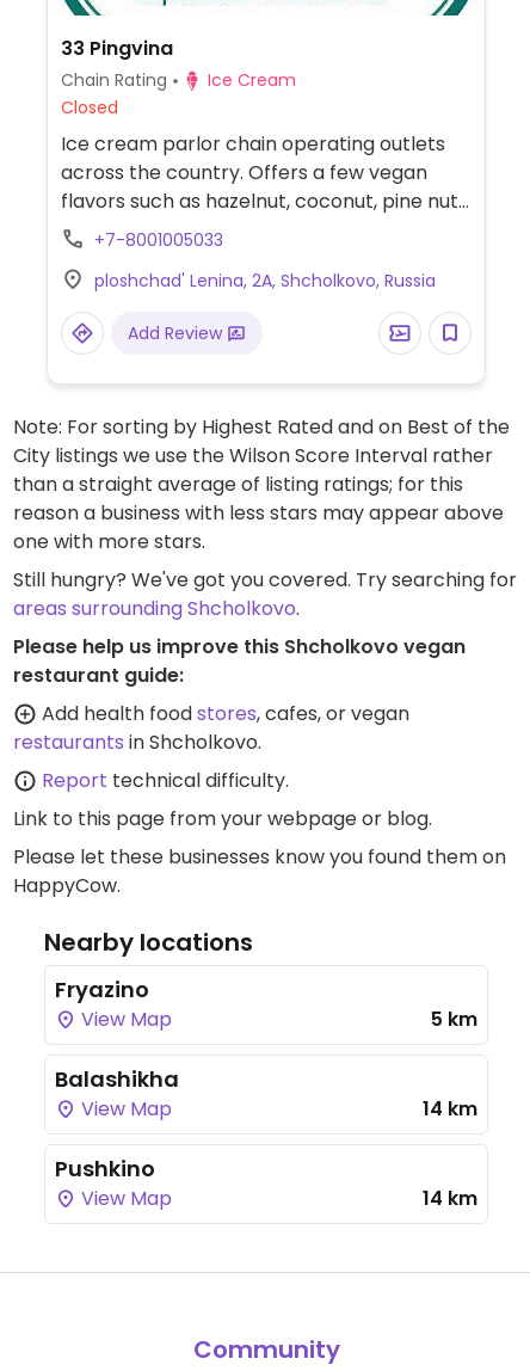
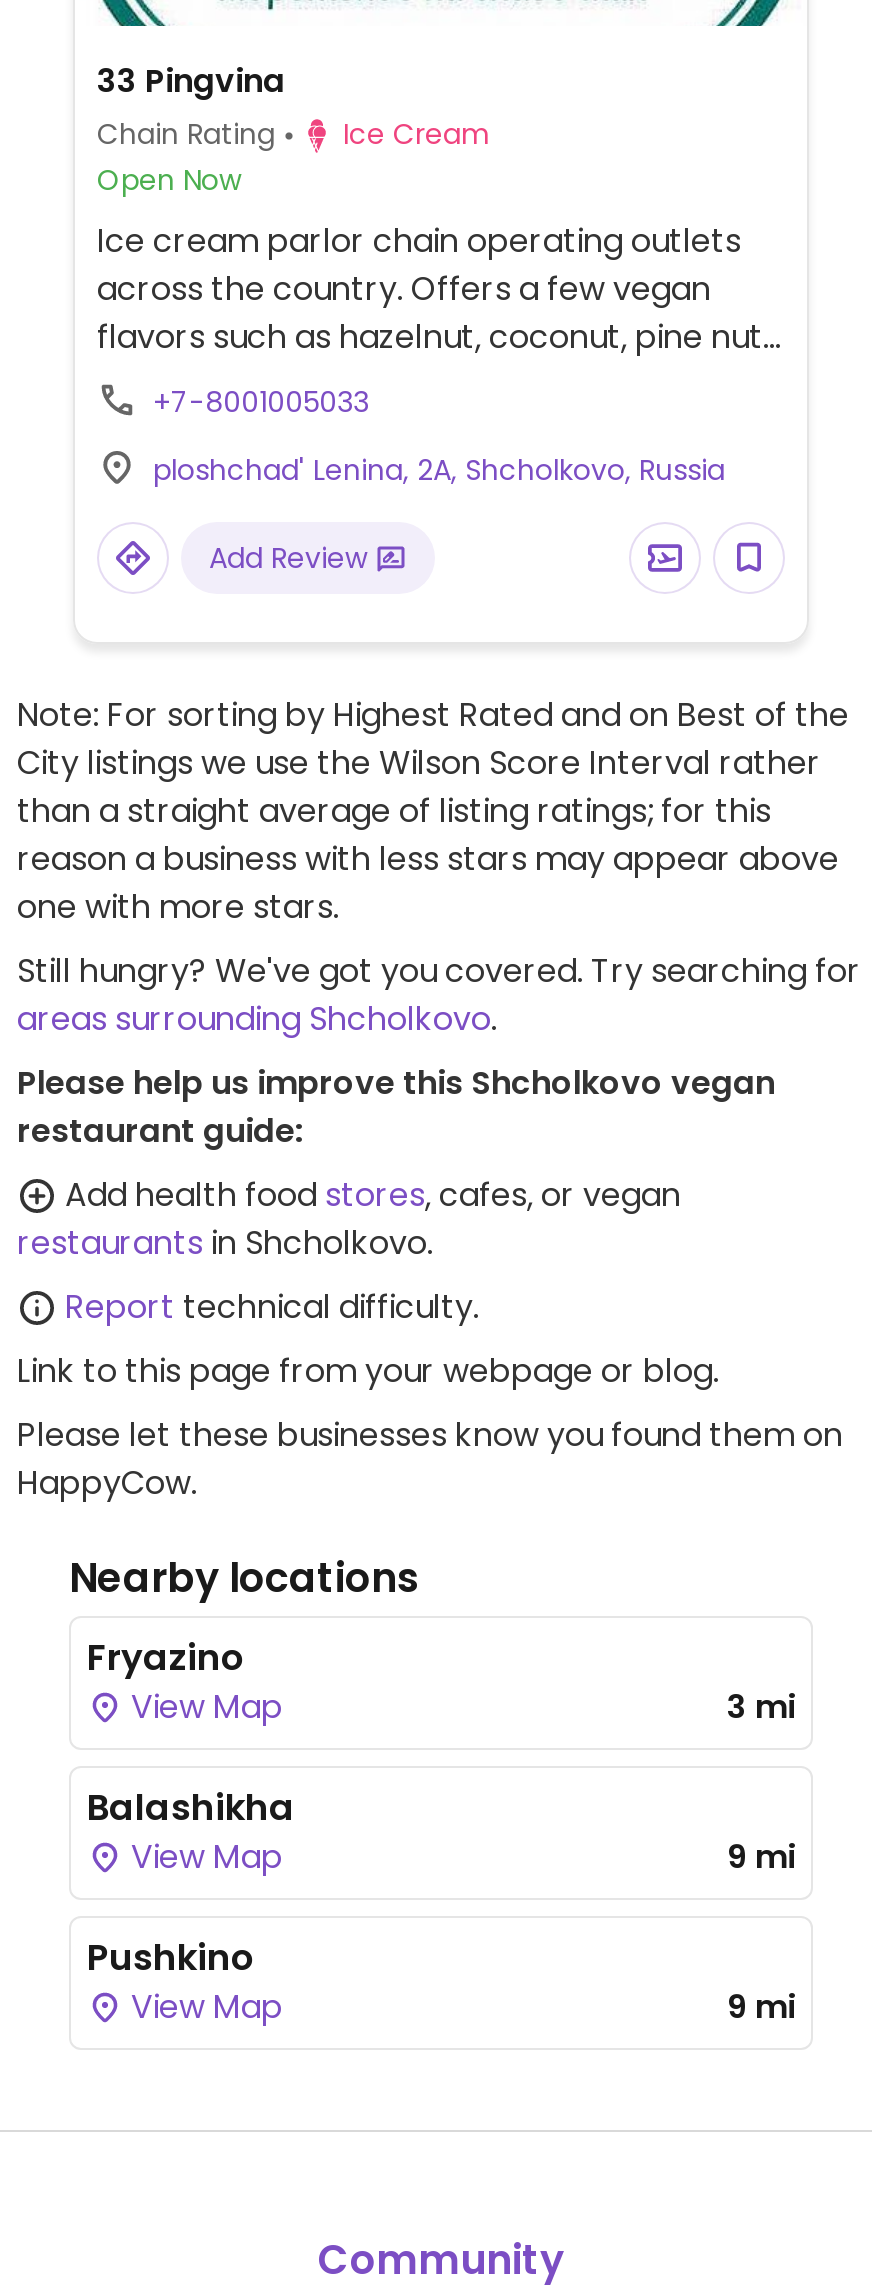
[61,96,118,119] Closed -> [97,160,241,200] Open Now
[431,1006,477,1033] 5 km -> [727,1684,795,1730] 3 mi
[423,1095,477,1123] 14 km -> [727,1834,795,1880] 9 mi
[423,1185,477,1212] 14 km -> [727,1984,795,2030] 9 mi

